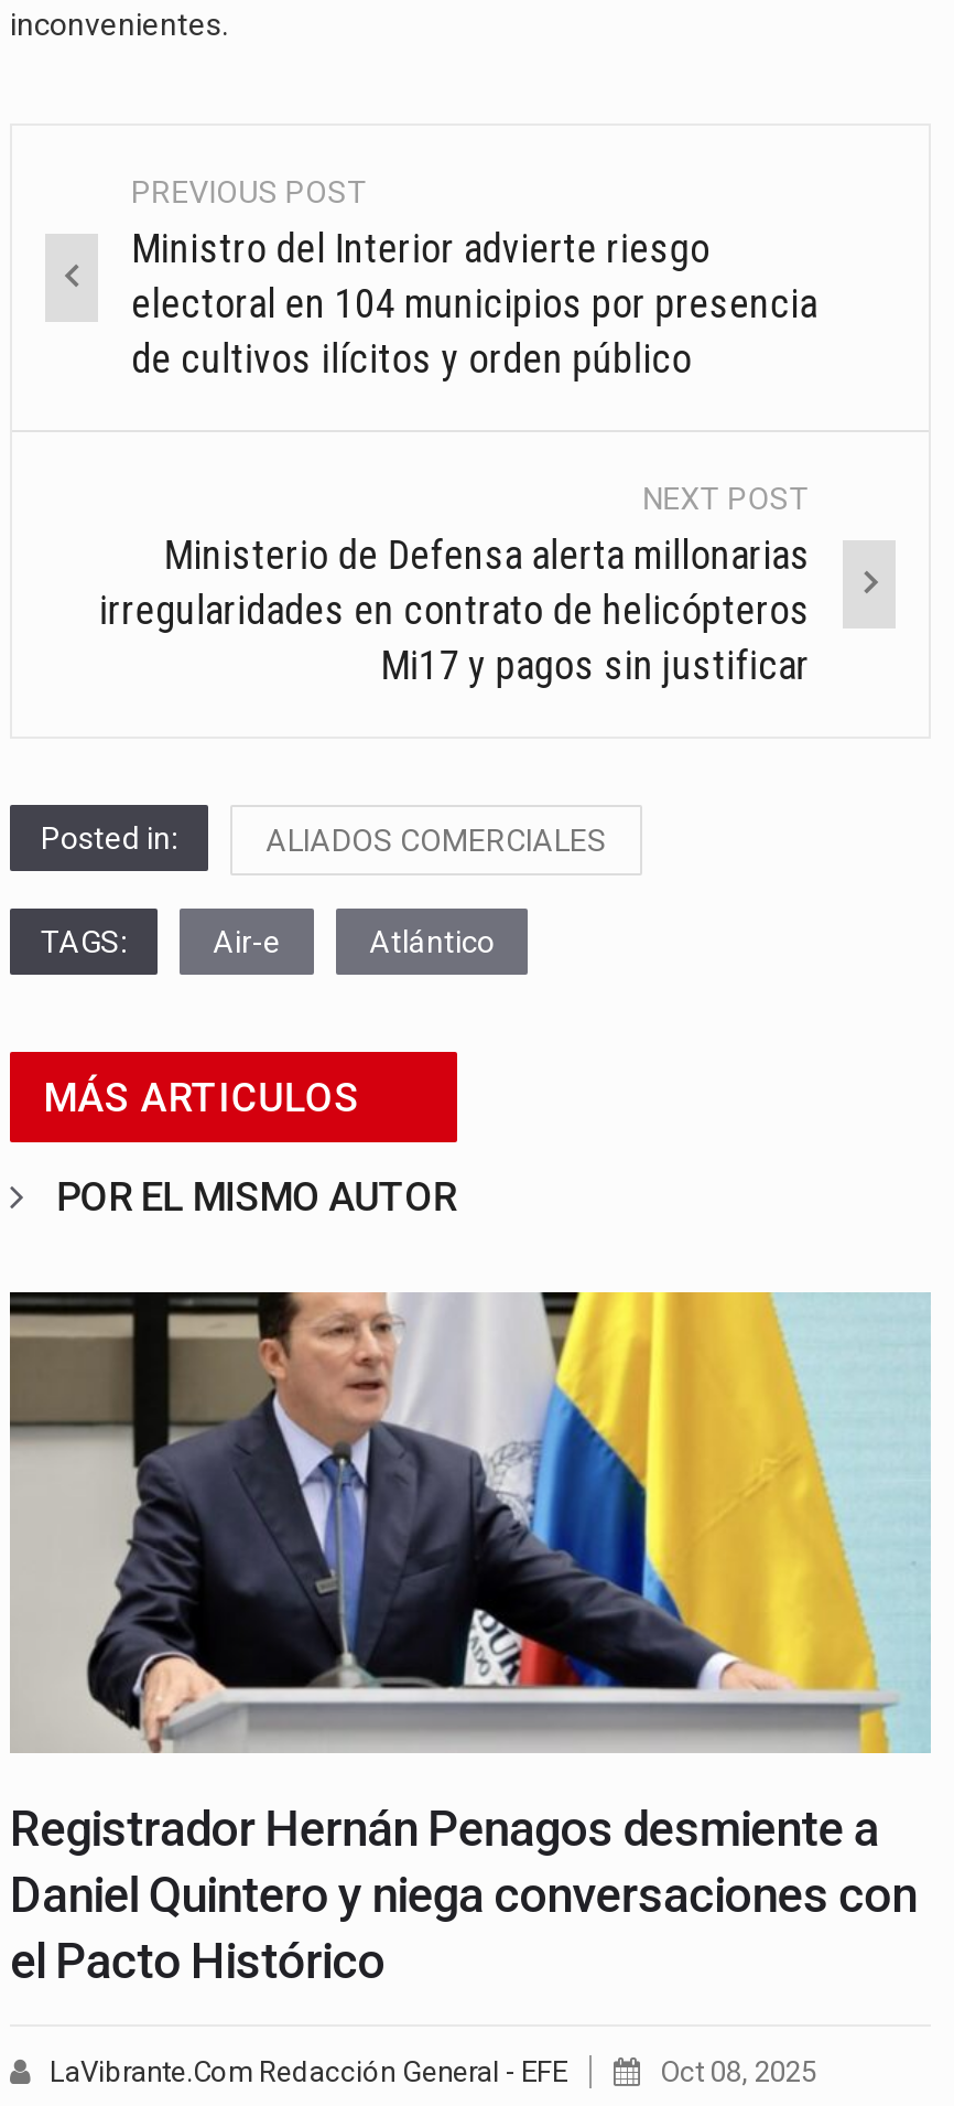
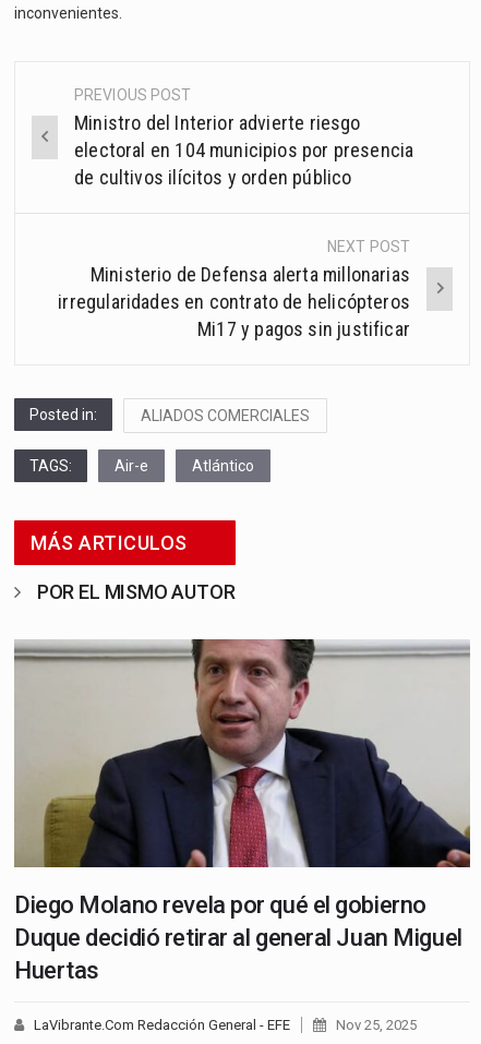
[10,1290,931,1990] [image] | Registrador Hernán Penagos desmiente a | Daniel Quintero y niega conversaciones con | el Pacto Histórico -> [14,638,471,984] [image] | Diego Molano revela por qué el gobierno | Duque decidió retirar al general Juan Miguel | Huertas
[660,2056,816,2089] Oct 08, 2025 -> [336,1017,417,1033] Nov 25, 2025

